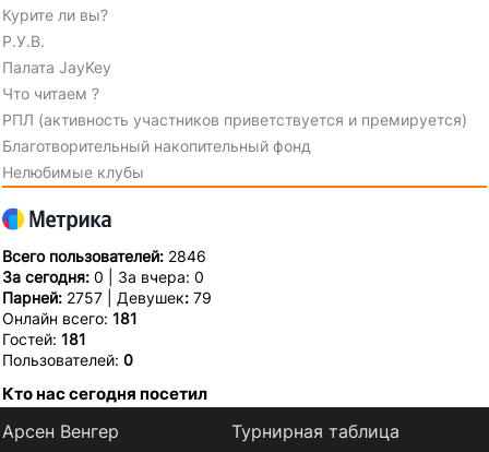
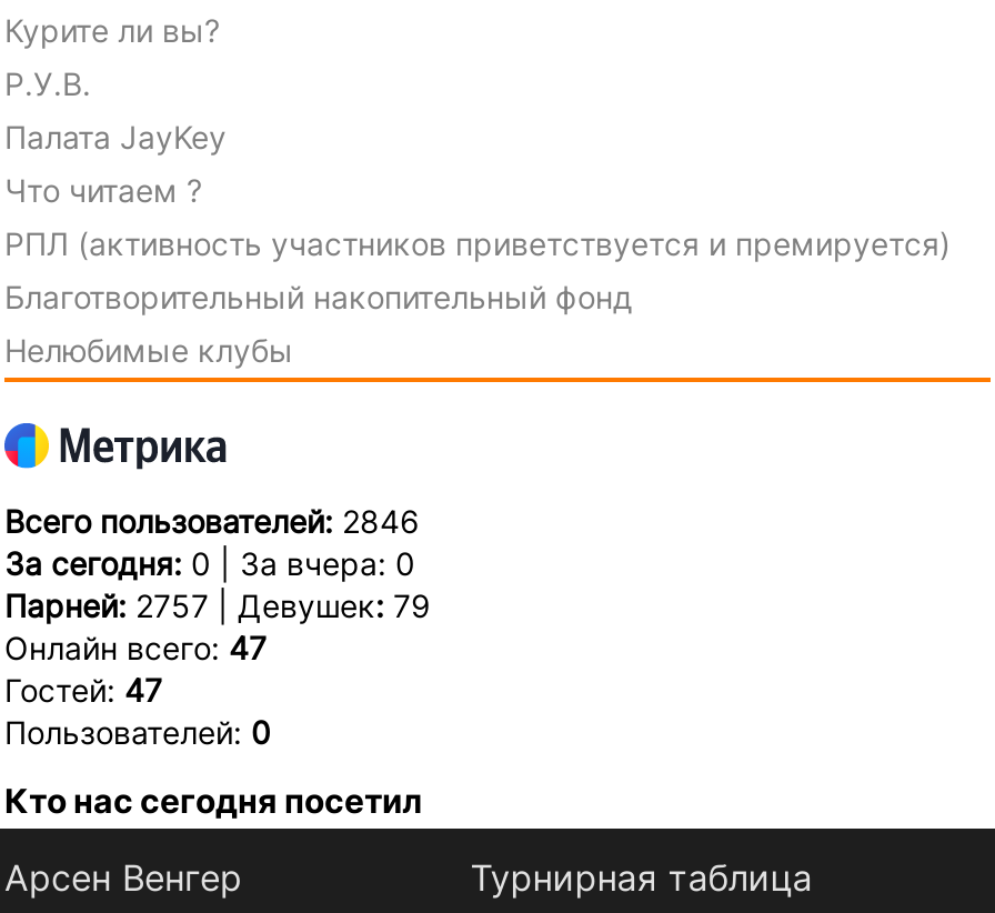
[2,309,138,328] Онлайн всего: 181 -> [4,629,267,666] Онлайн всего: 47
[2,330,86,348] Гостей: 181 -> [4,671,162,709] Гостей: 47

